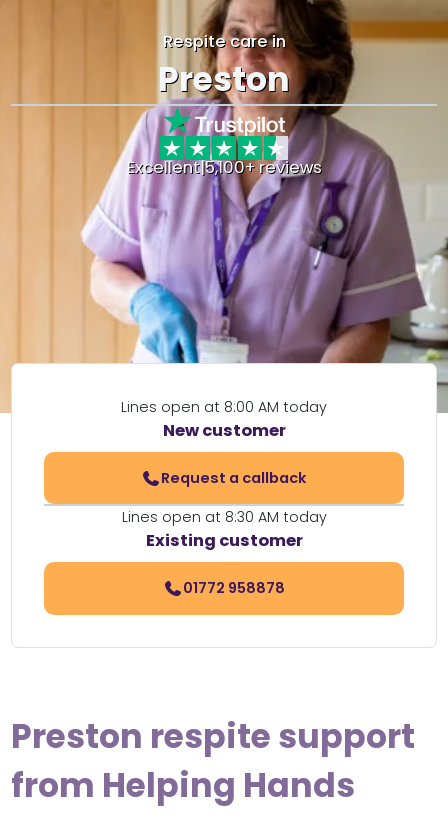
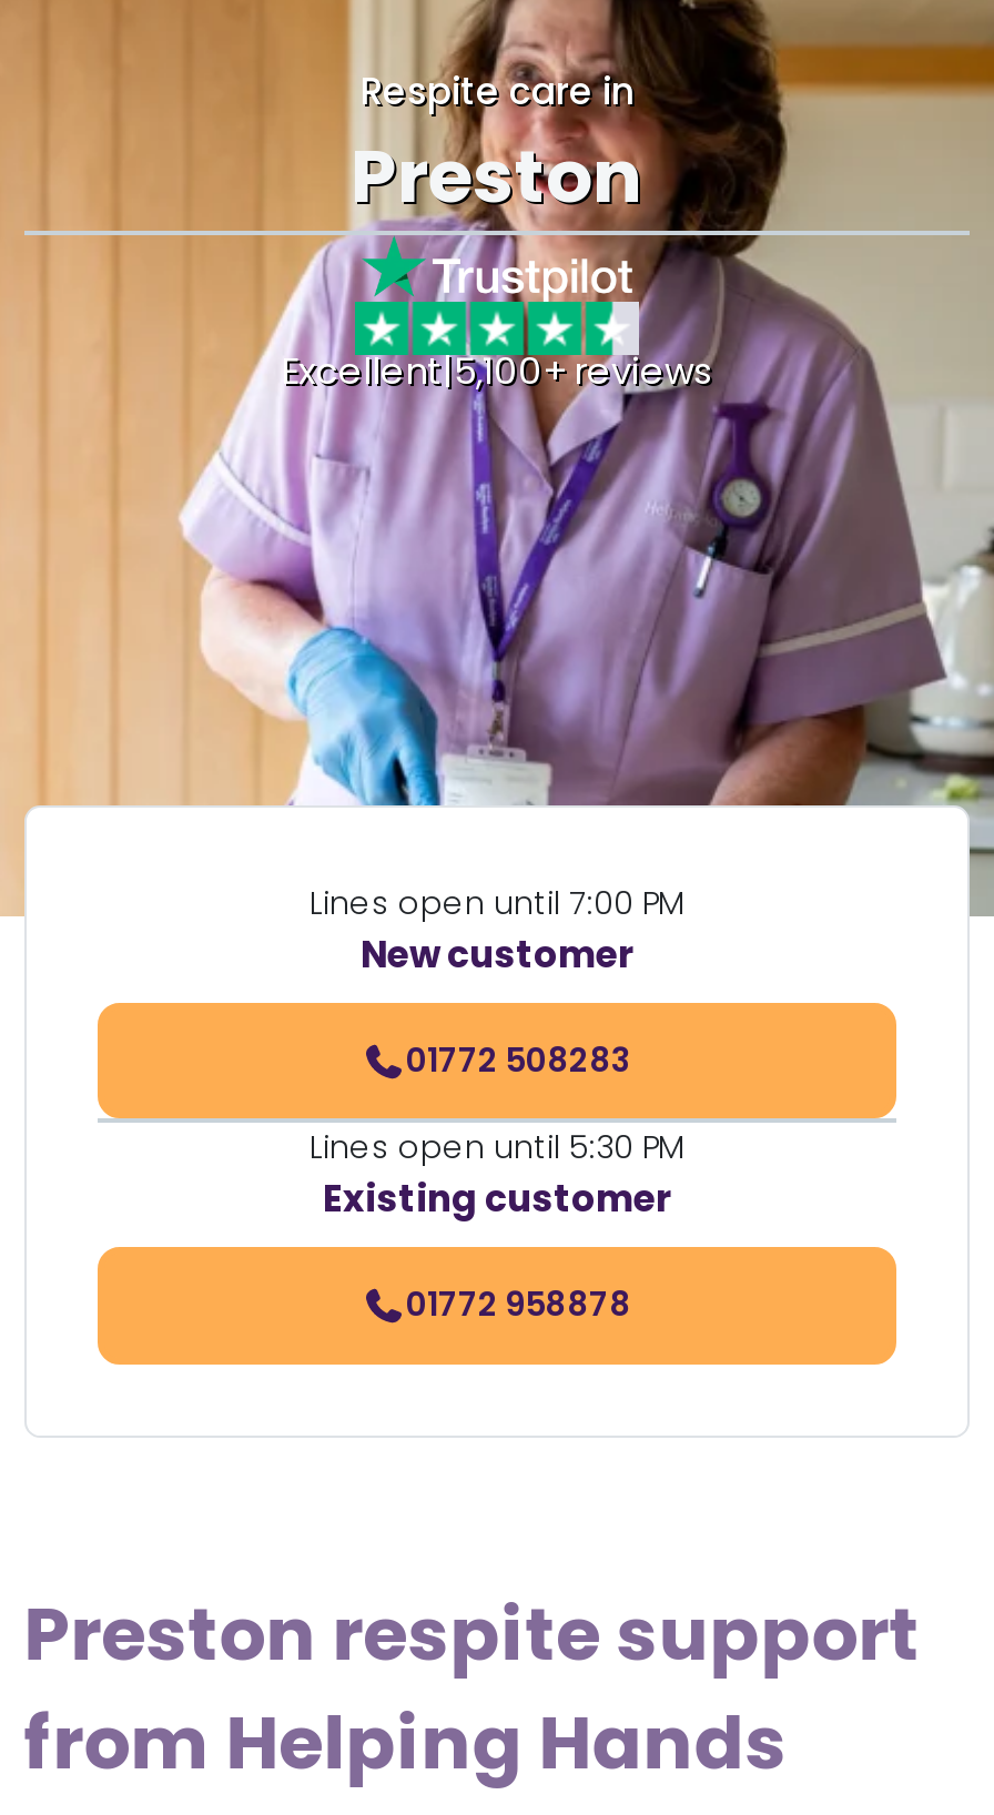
[121,397,327,417] Lines open at 8:00 AM today -> [310,881,684,925] Lines open until 7:00 PM
[160,468,306,488] Request a callback -> [405,1038,631,1082] 01772 508283
[121,507,326,527] Lines open at 8:30 AM today -> [310,1126,684,1170] Lines open until 5:30 PM

